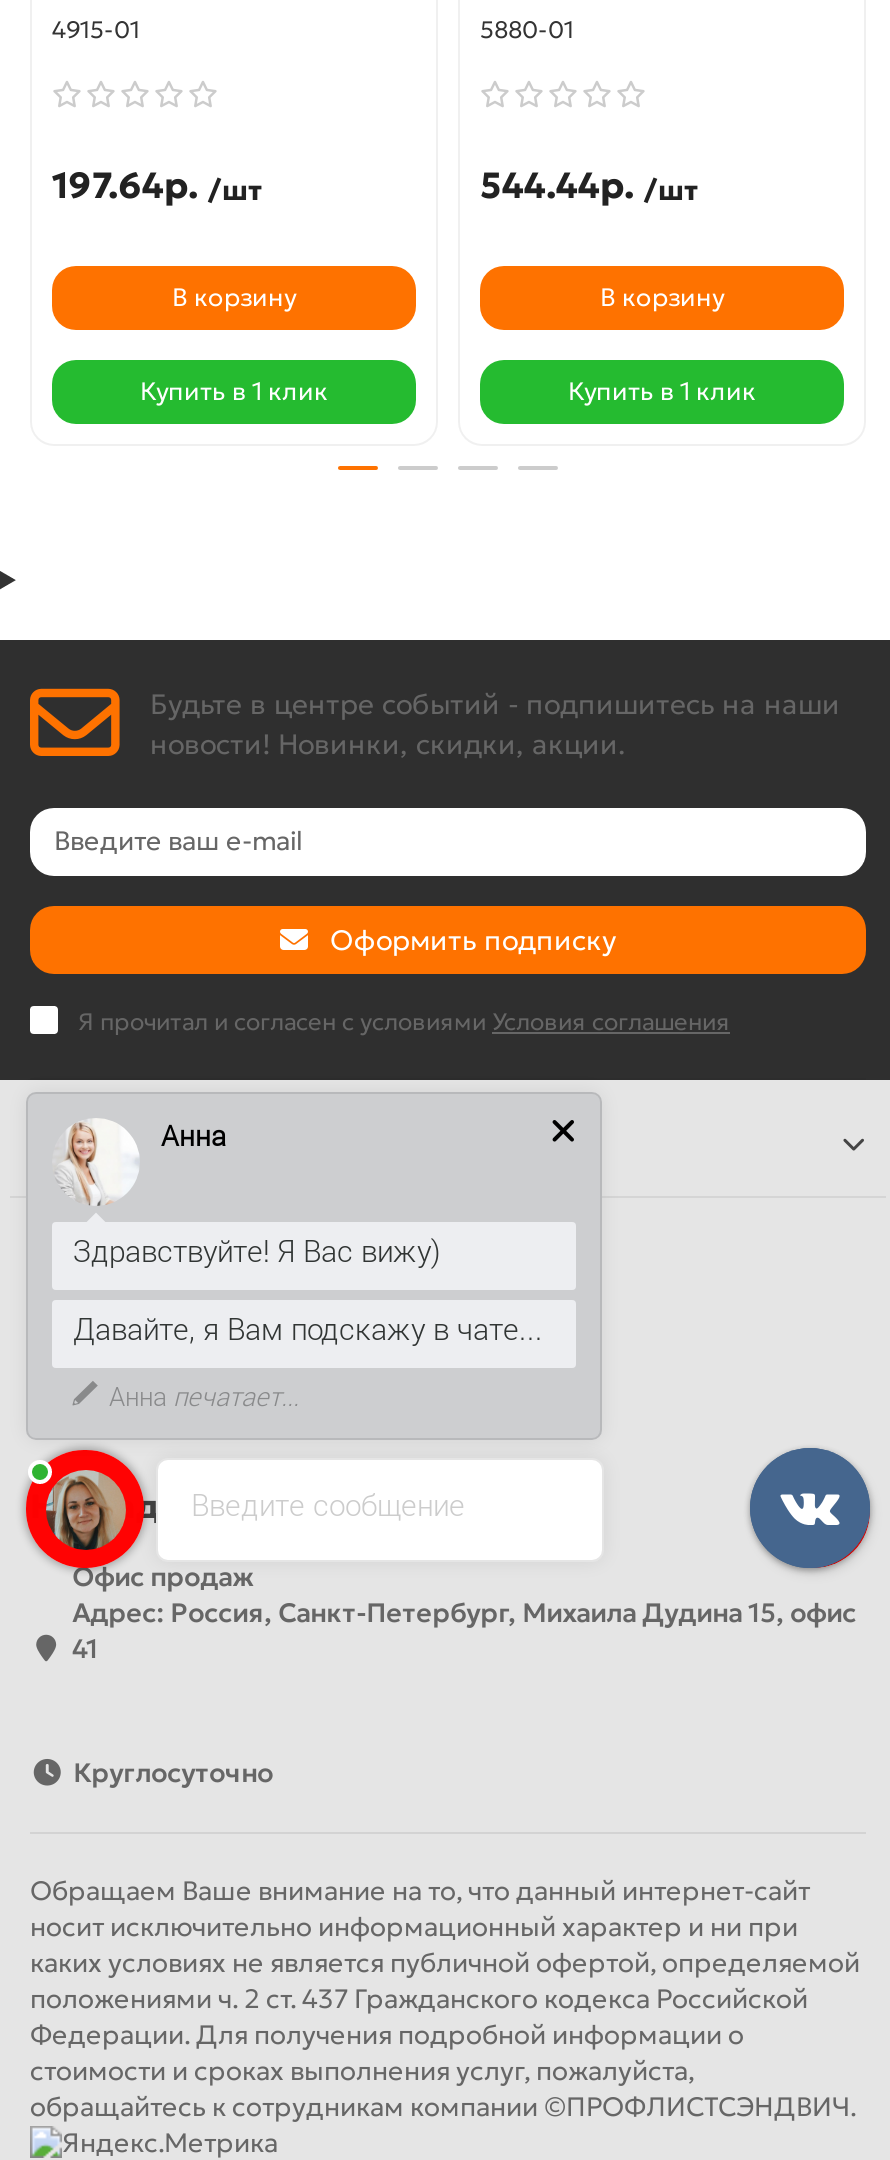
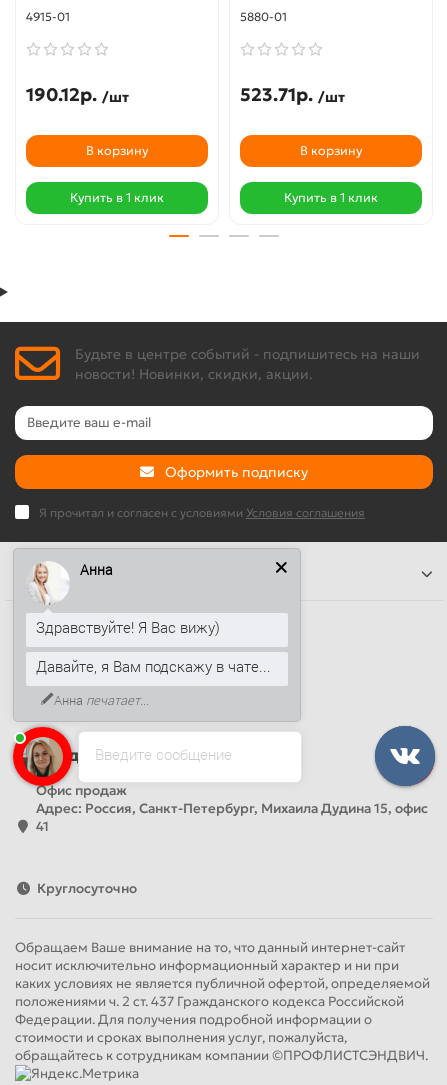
[52,161,262,207] 197.64р. /шт -> [26,83,129,106] 190.12р. /шт
[480,161,698,207] 544.44р. /шт -> [240,83,345,106] 523.71р. /шт

